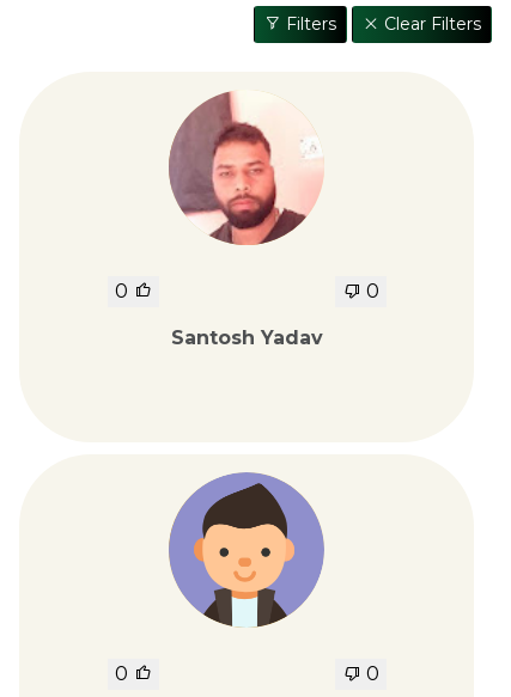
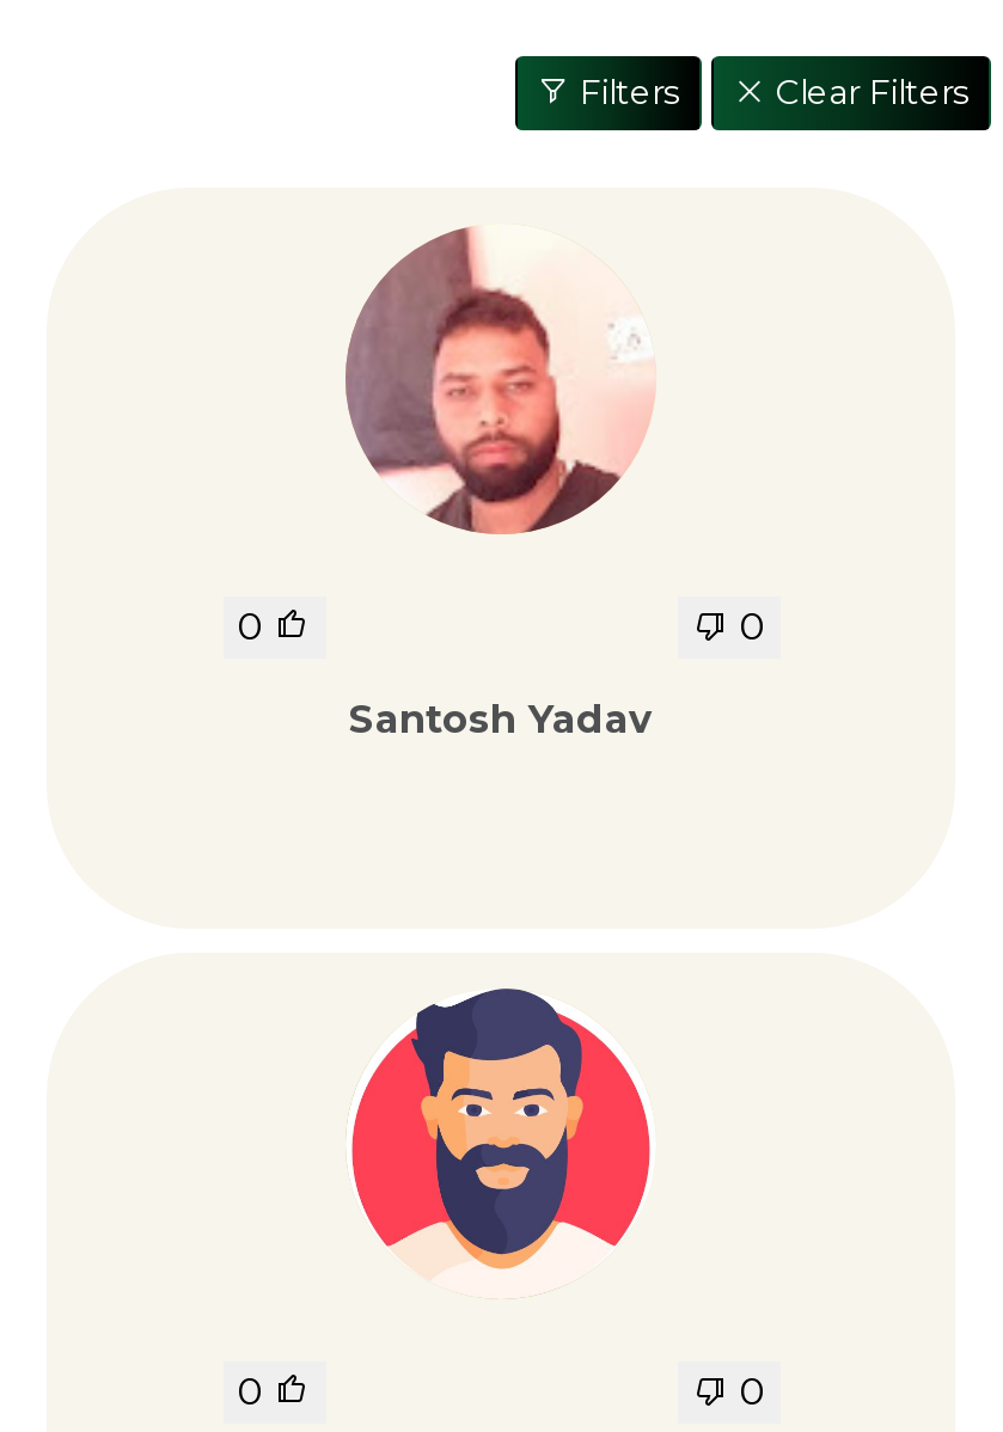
[168,473,324,628] [image] -> [345,989,656,1297] [image]

